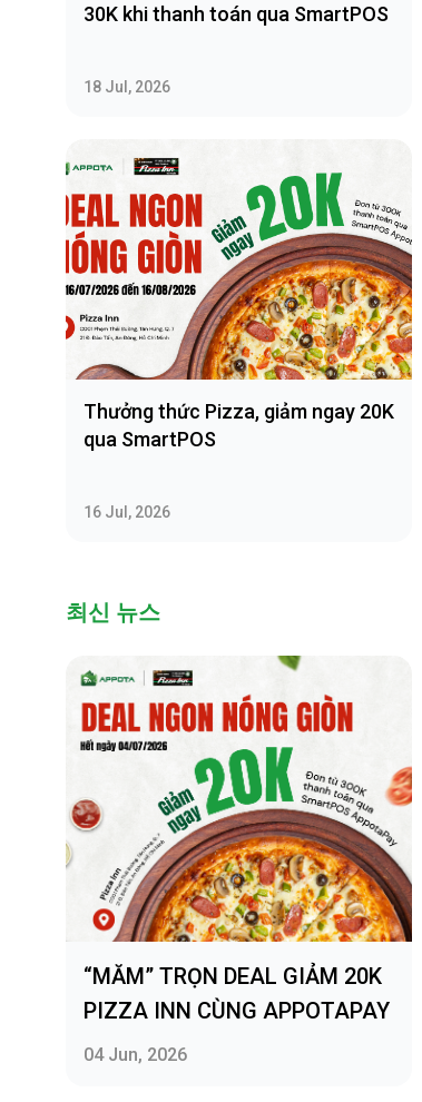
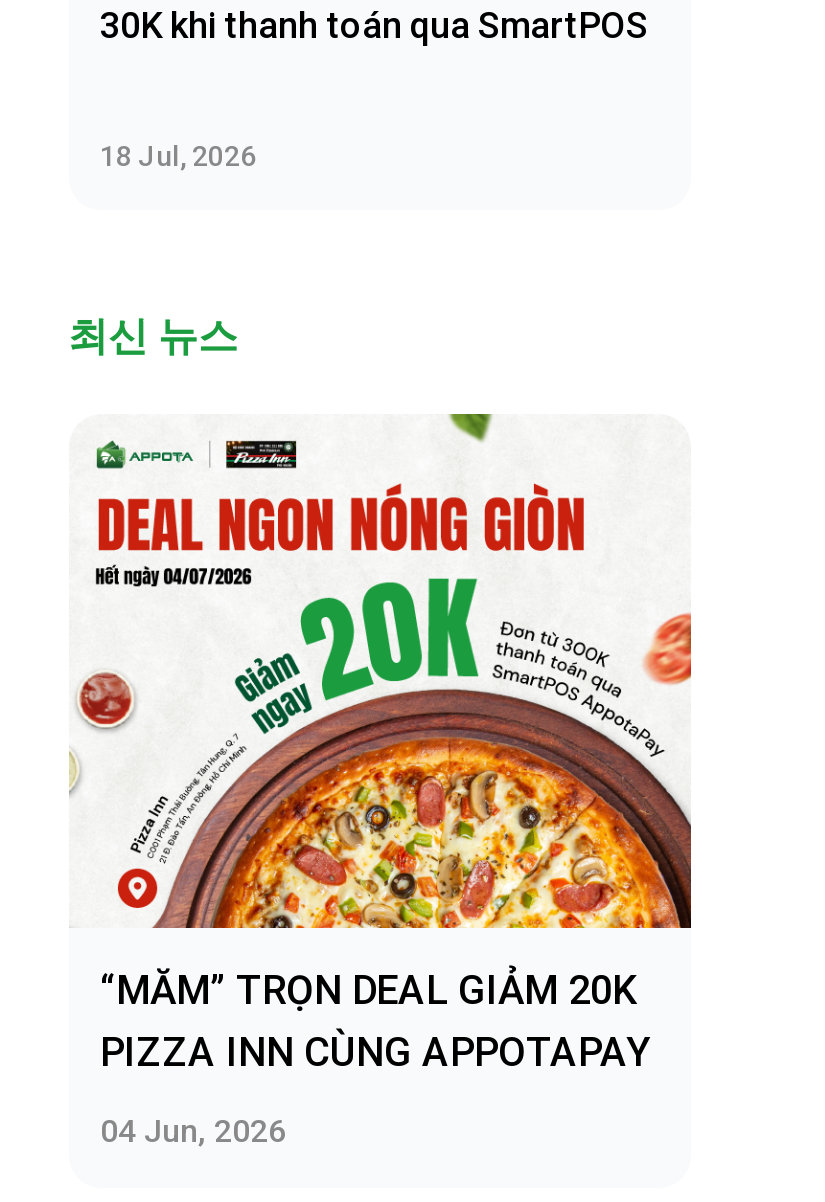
[65,157,413,521] [image] | Thưởng thức Pizza, giảm ngay 20K | qua SmartPOS | 16 Jul, 2026 -> none

